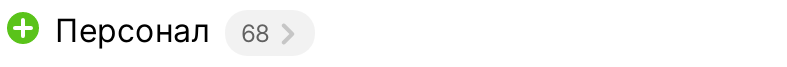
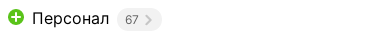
[55,10,269,50] Персонал 68 -> [32,8,139,28] Персонал 67

